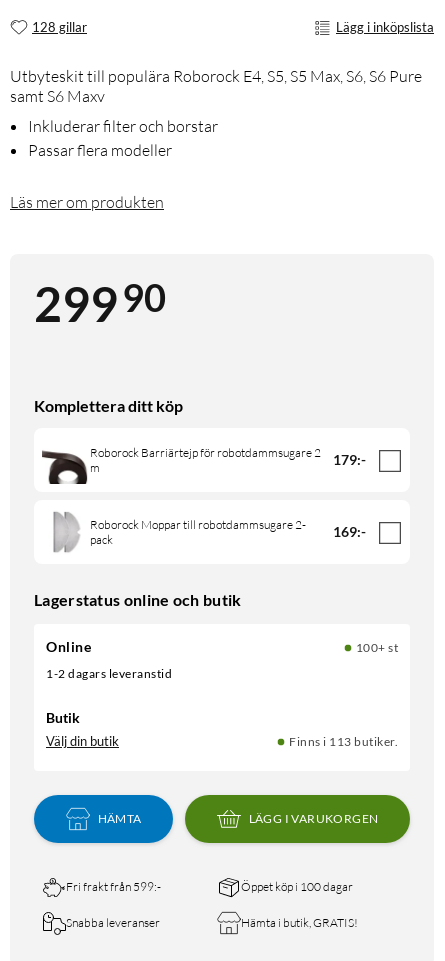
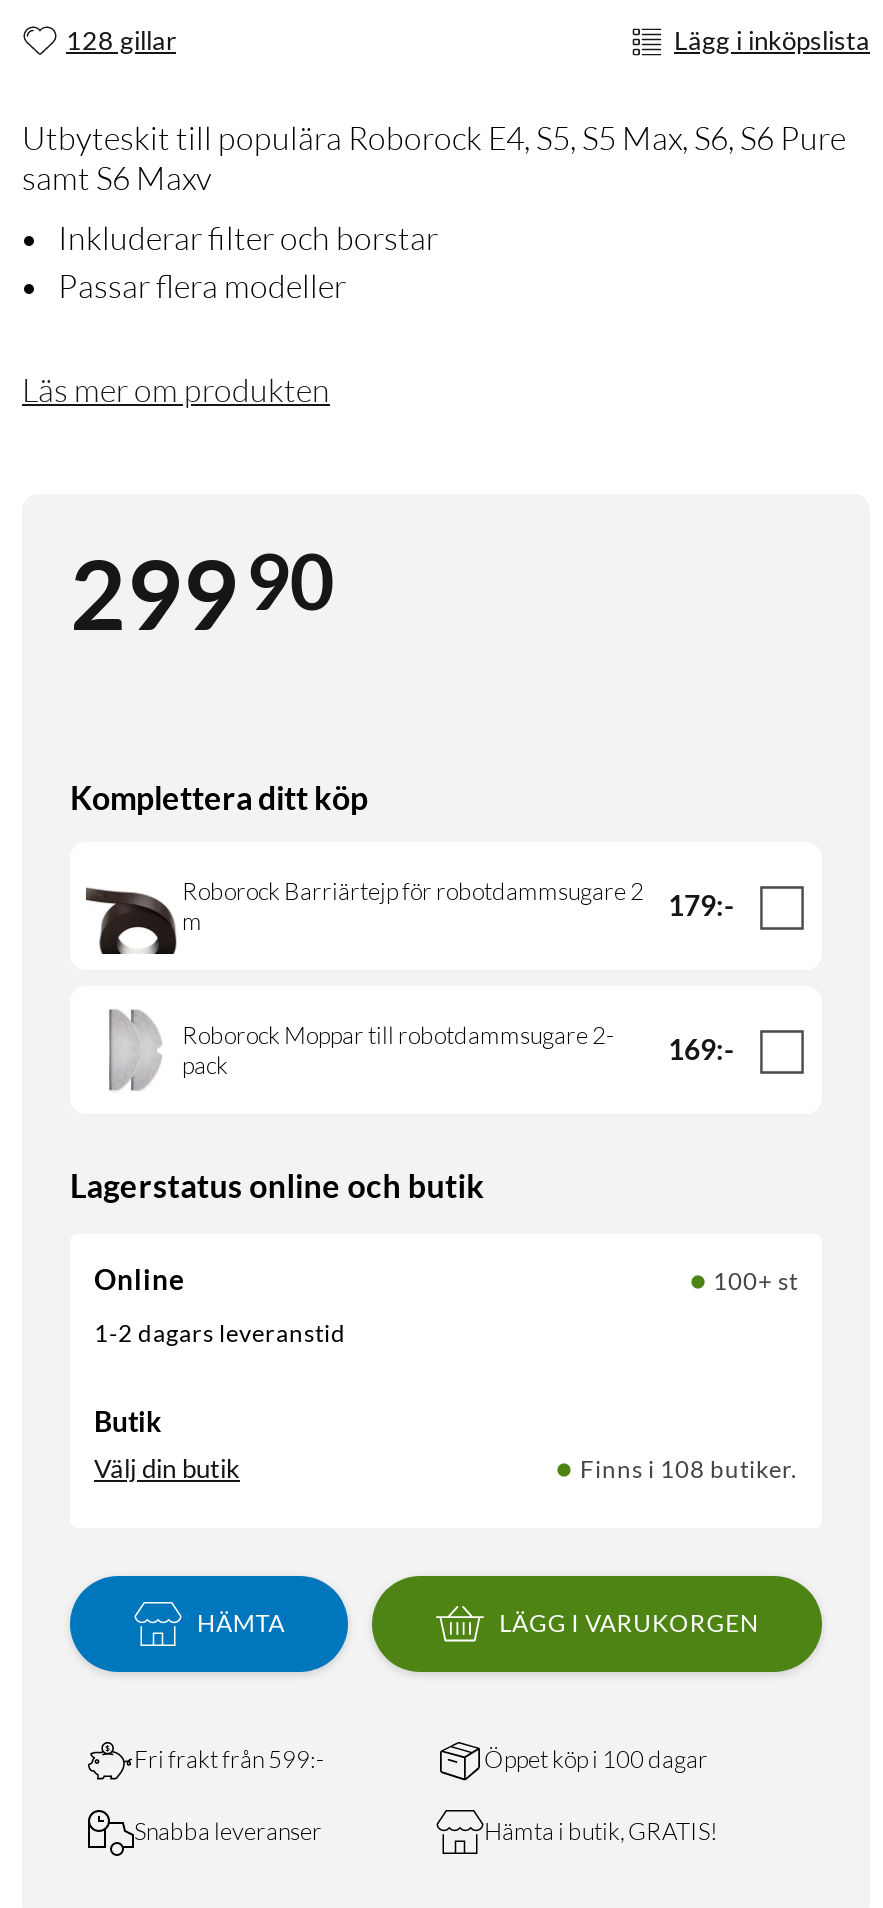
[289,733,398,748] Finns i 113 butiker. -> [580,1453,798,1483] Finns i 108 butiker.

